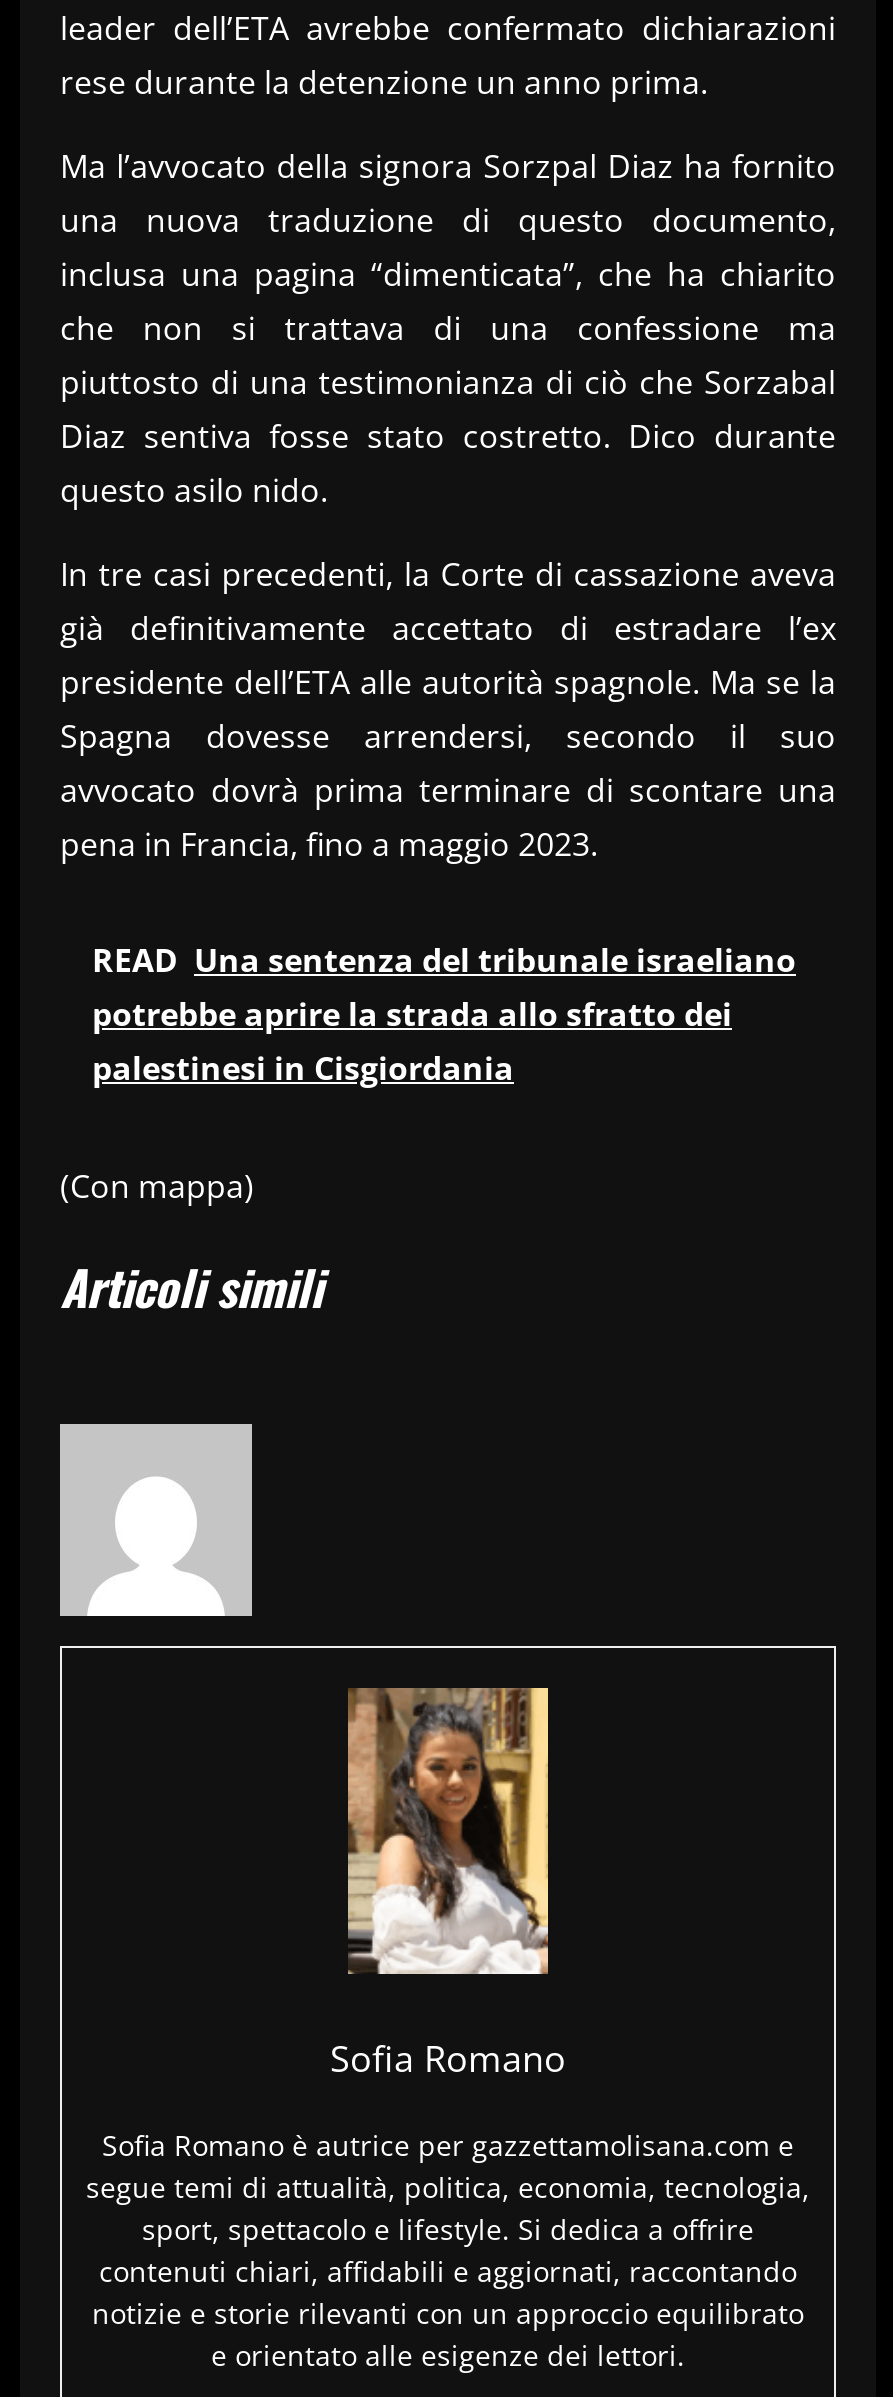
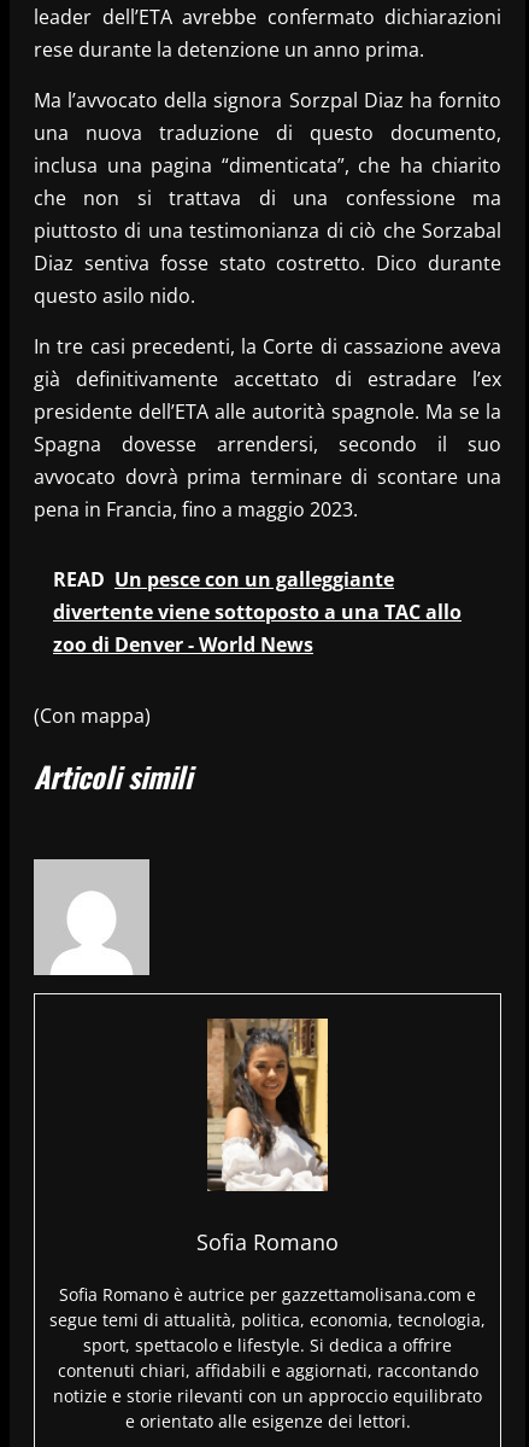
[92,938,796,1090] READ Una sentenza del tribunale israeliano | potrebbe aprire la strada allo sfratto dei | palestinesi in Cisgiordania -> [53,566,462,658] READ Un pesce con un galleggiante | divertente viene sottoposto a una TAC allo | zoo di Denver - World News

